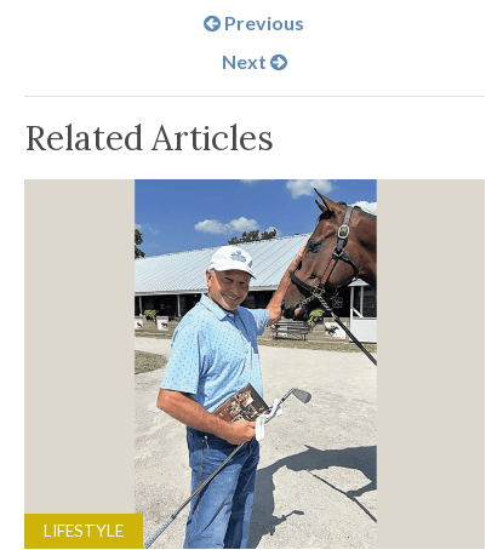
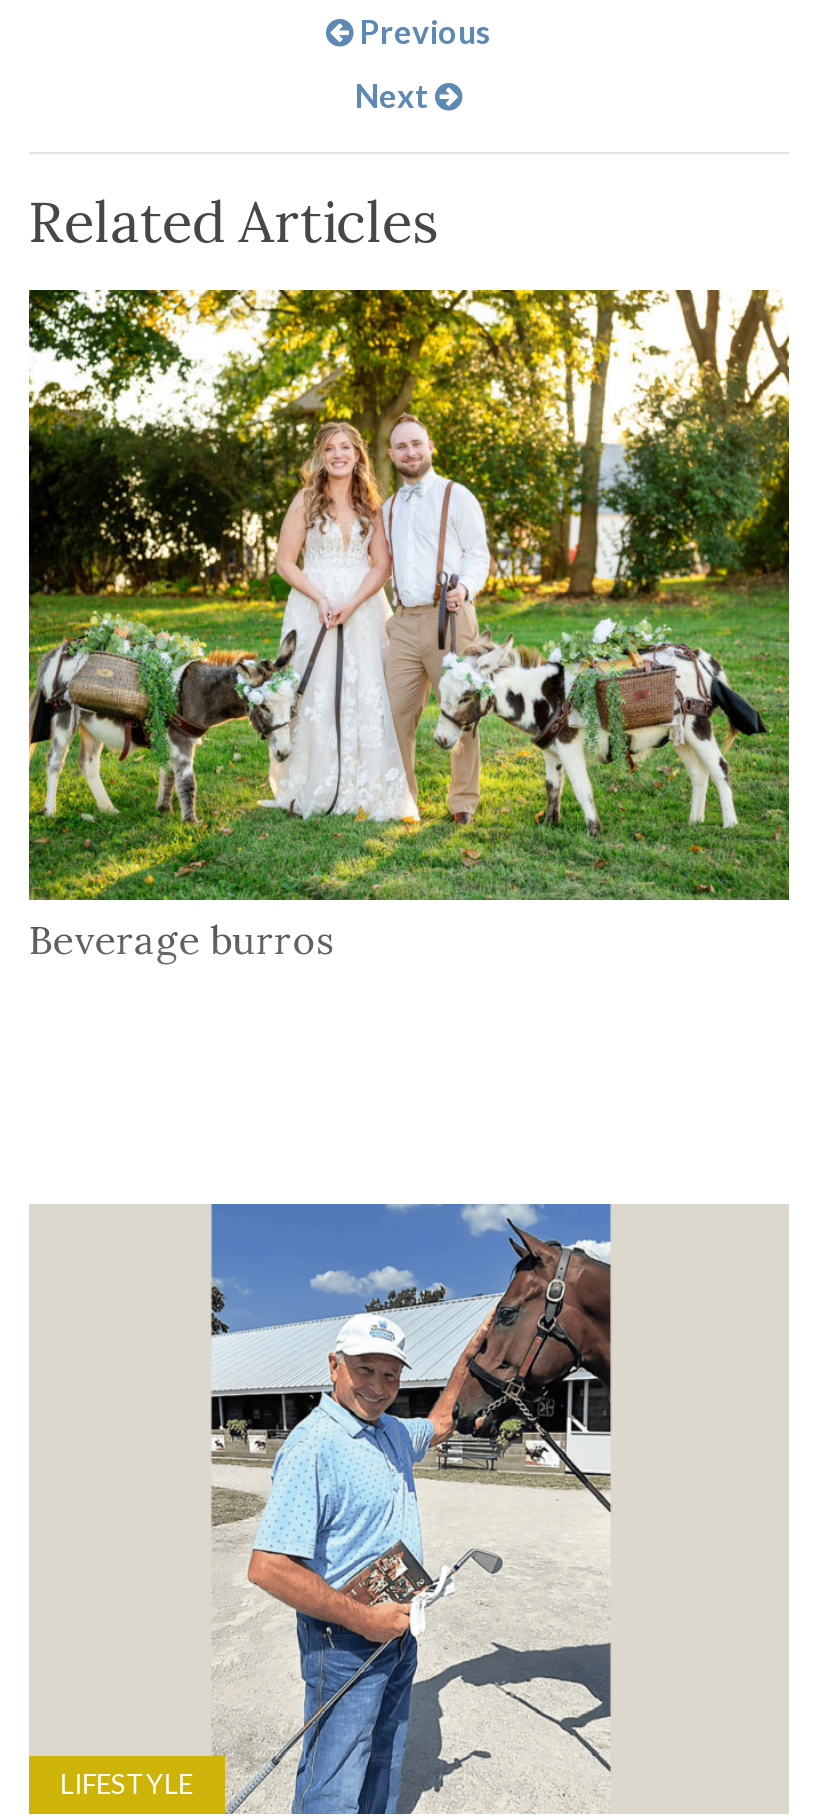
none -> [27,288,791,964] [image] | Beverage burros

